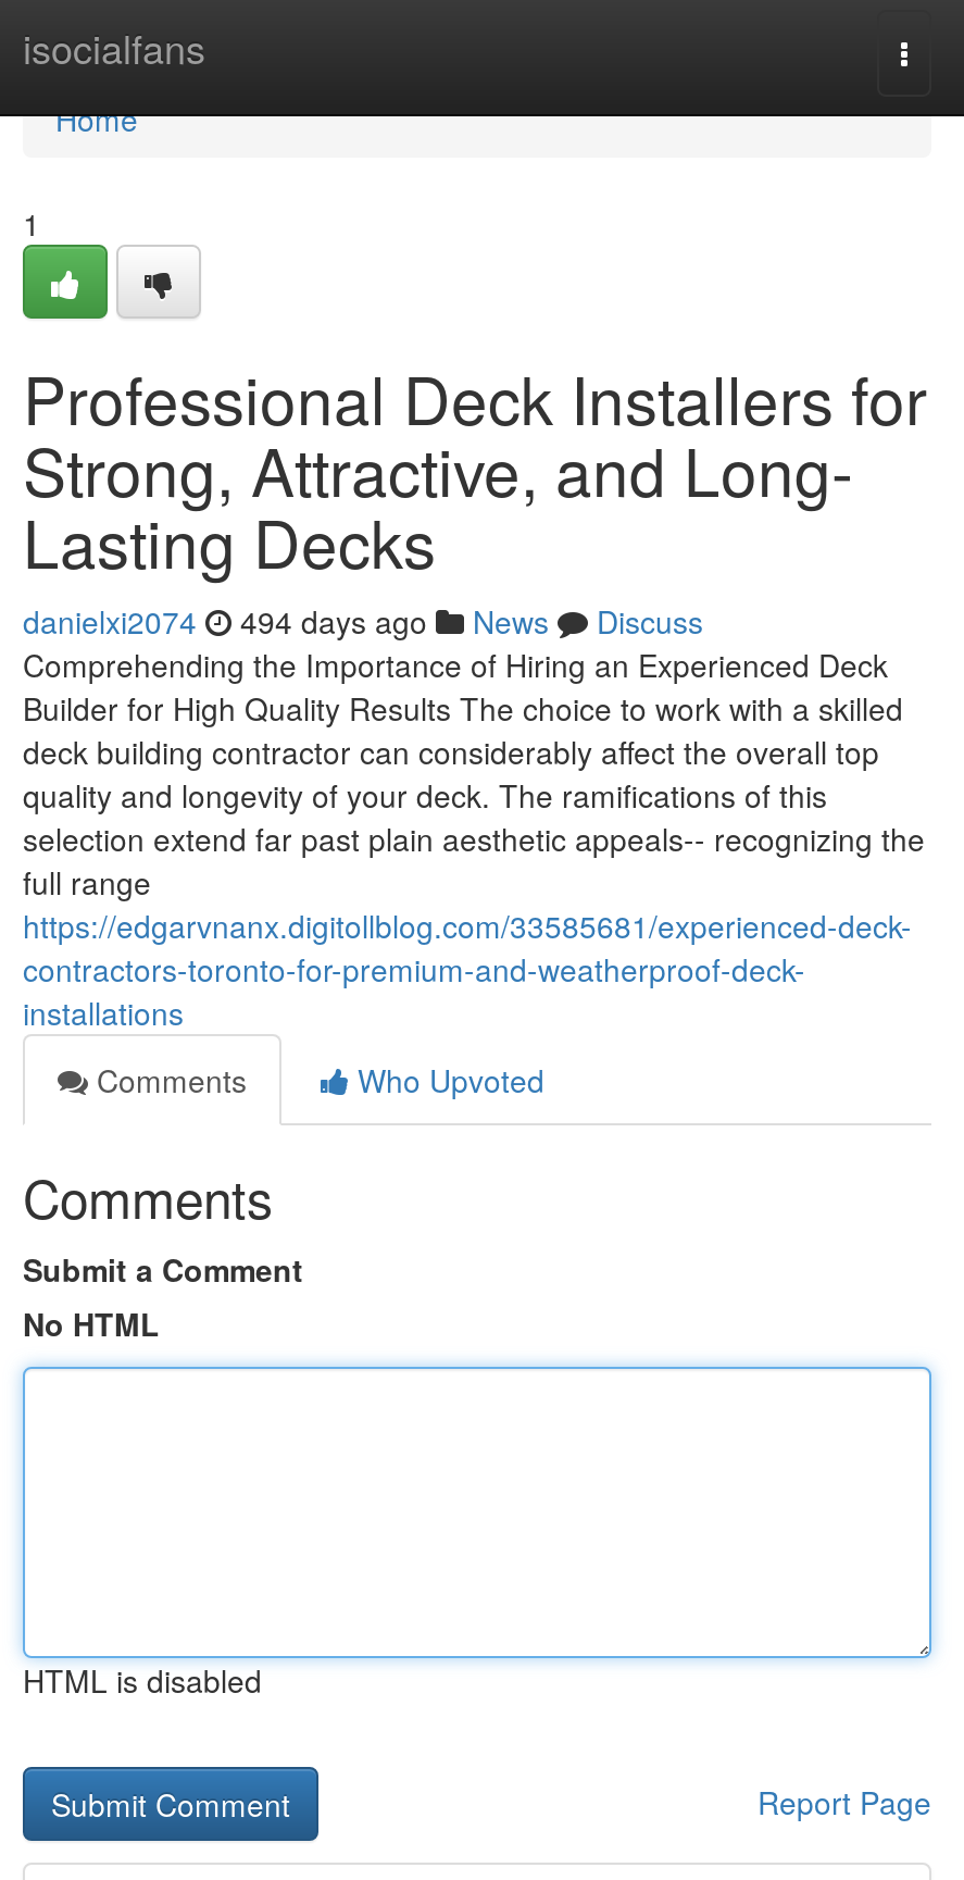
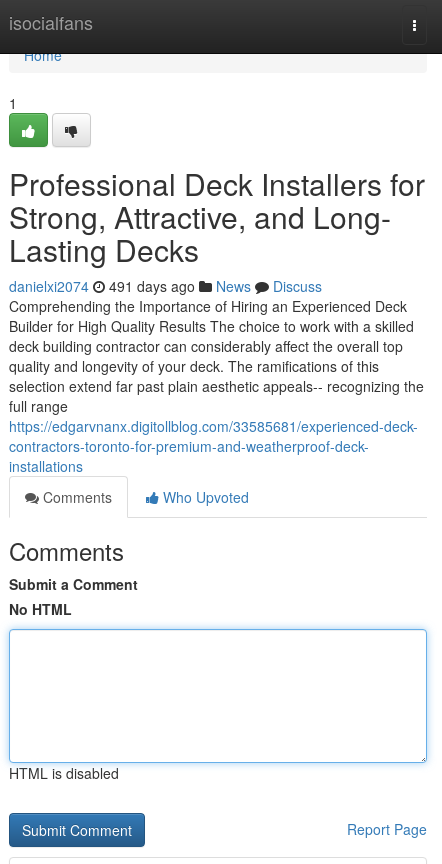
[23,599,703,643] danielxi2074 494 days ago News Discuss -> [9,276,322,296] danielxi2074 491 days ago News Discuss

